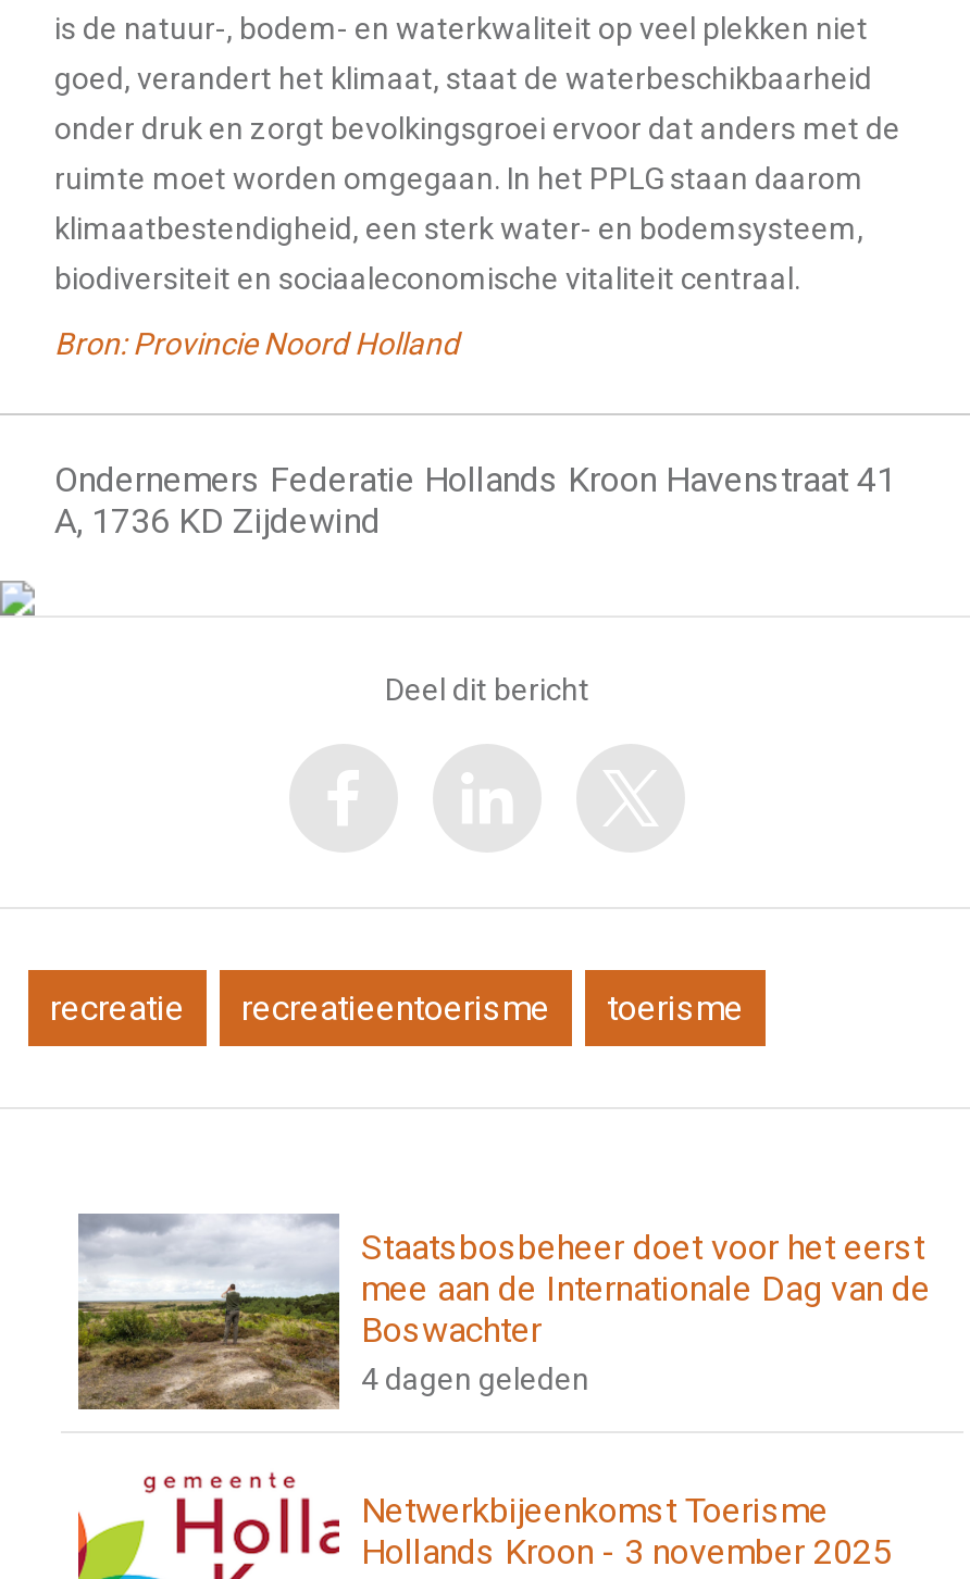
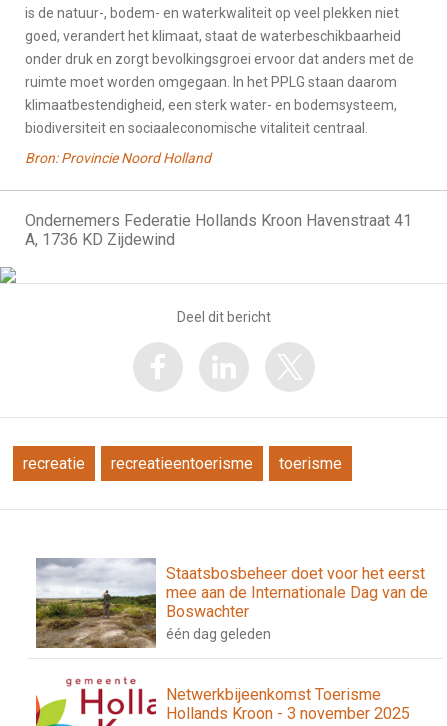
[361,1362,589,1396] 4 dagen geleden -> [166,626,271,642] één dag geleden

